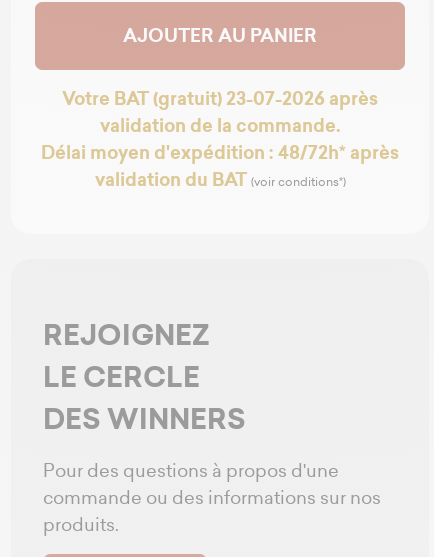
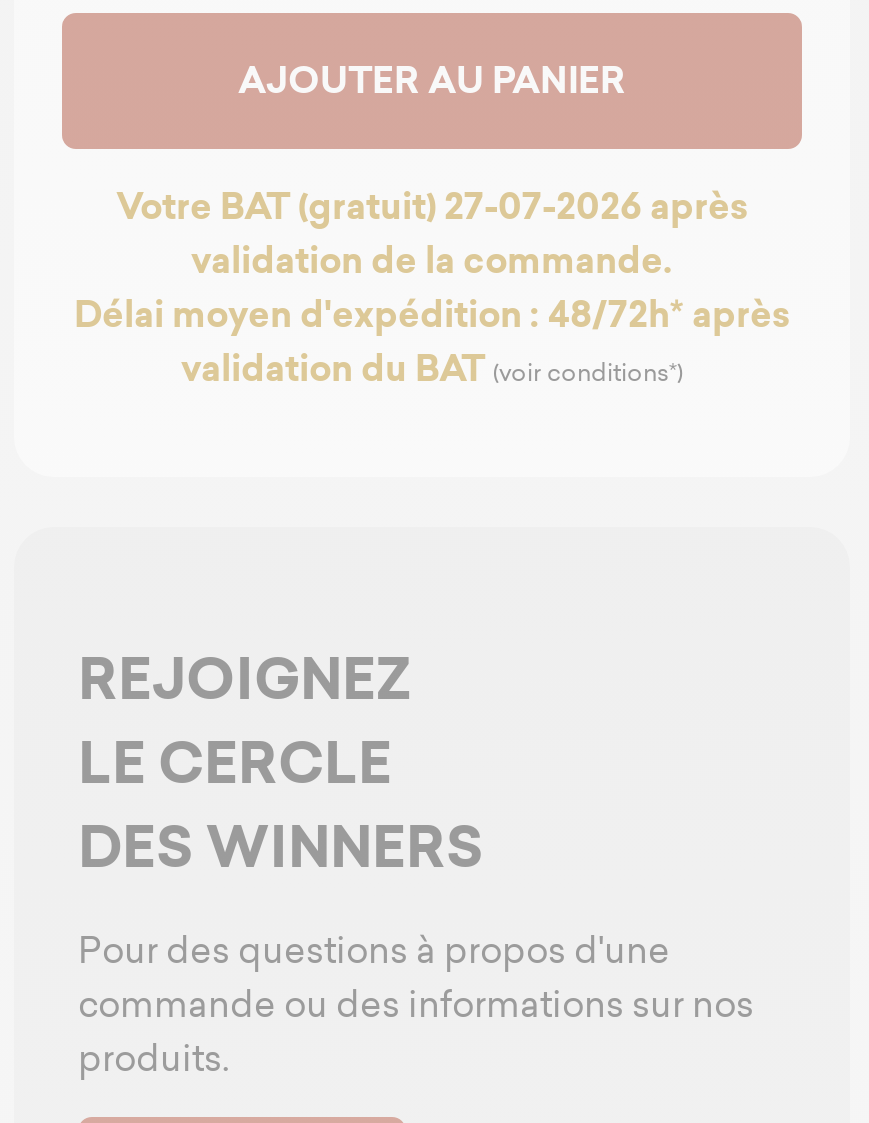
[62,86,378,112] Votre BAT (gratuit) 23-07-2026 après -> [116,180,748,232] Votre BAT (gratuit) 27-07-2026 après

